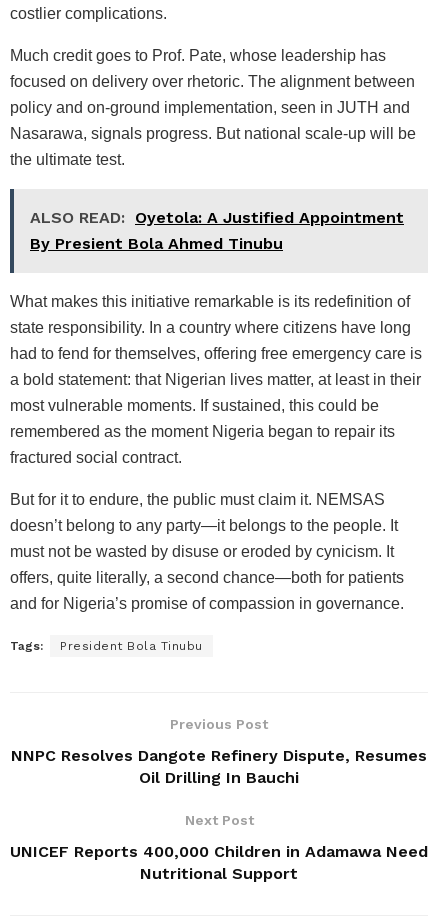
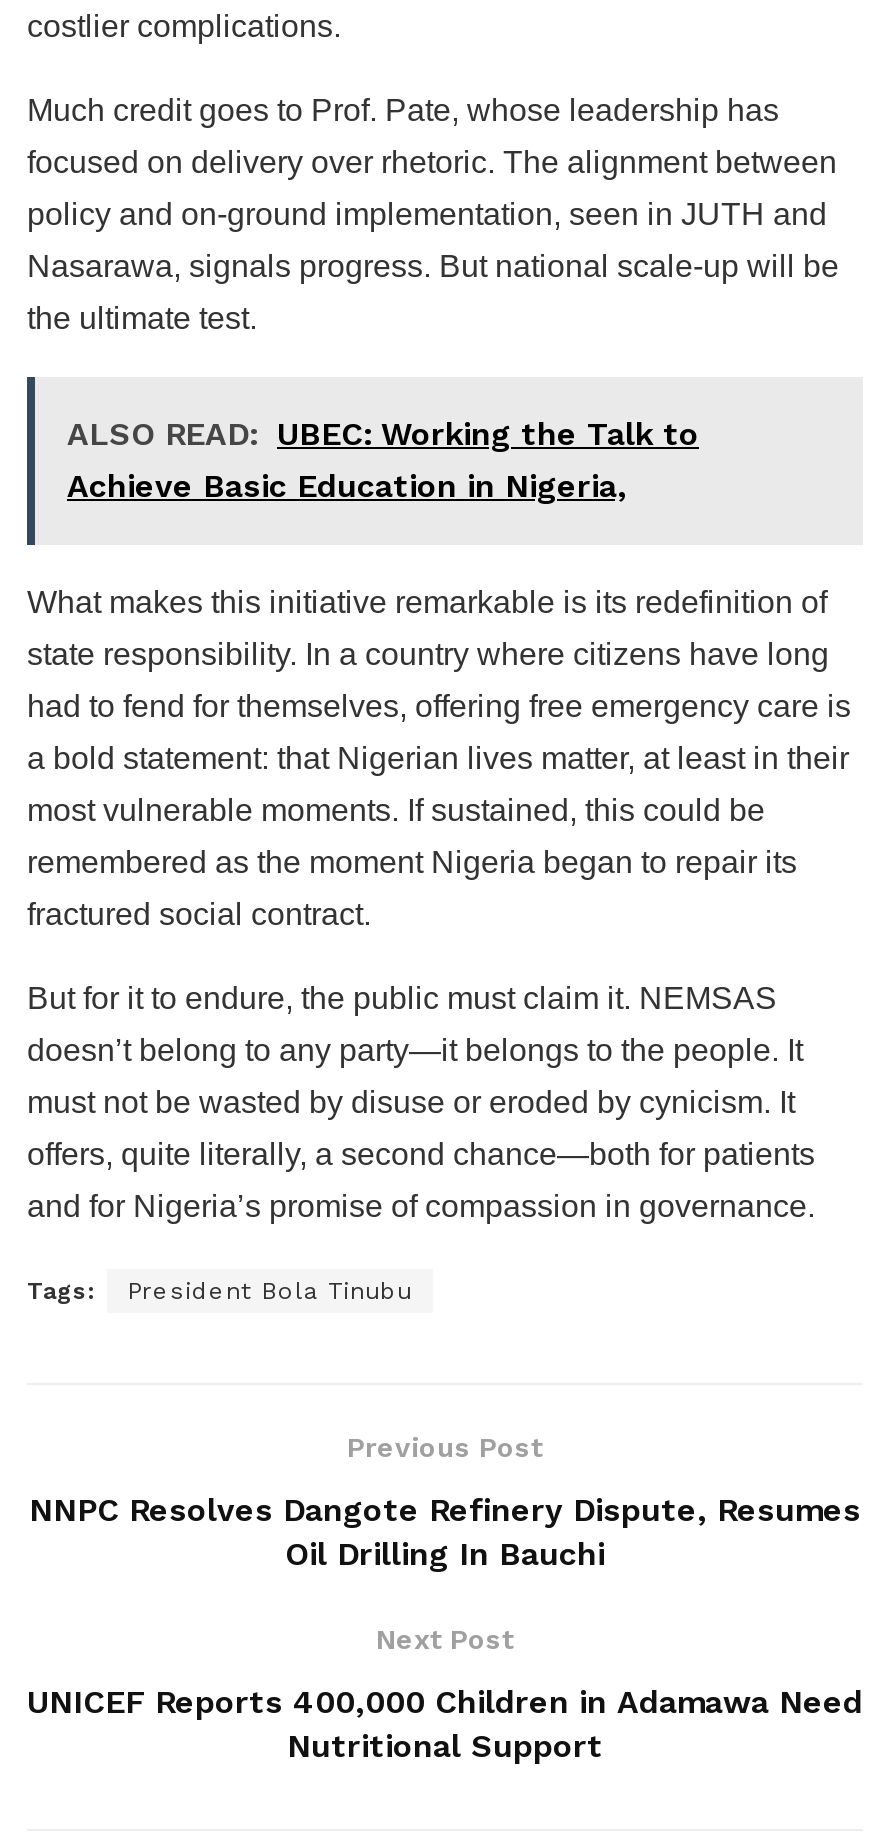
[30,208,404,253] ALSO READ: Oyetola: A Justified Appointment | By Presient Bola Ahmed Tinubu -> [67,415,699,505] ALSO READ: UBEC: Working the Talk to | Achieve Basic Education in Nigeria,

